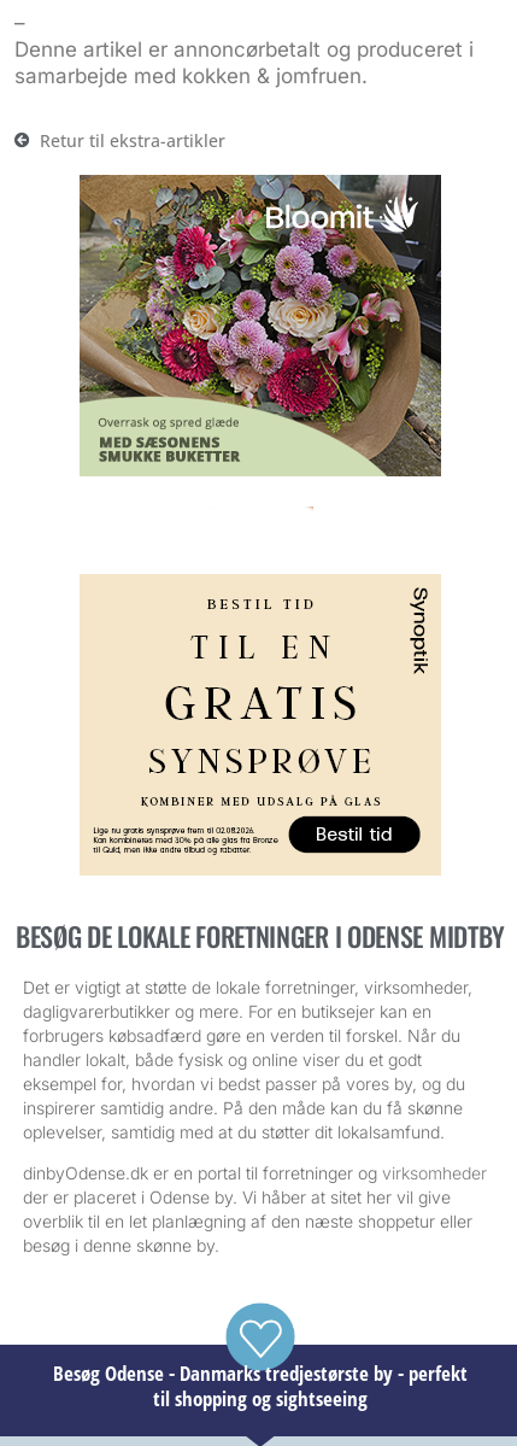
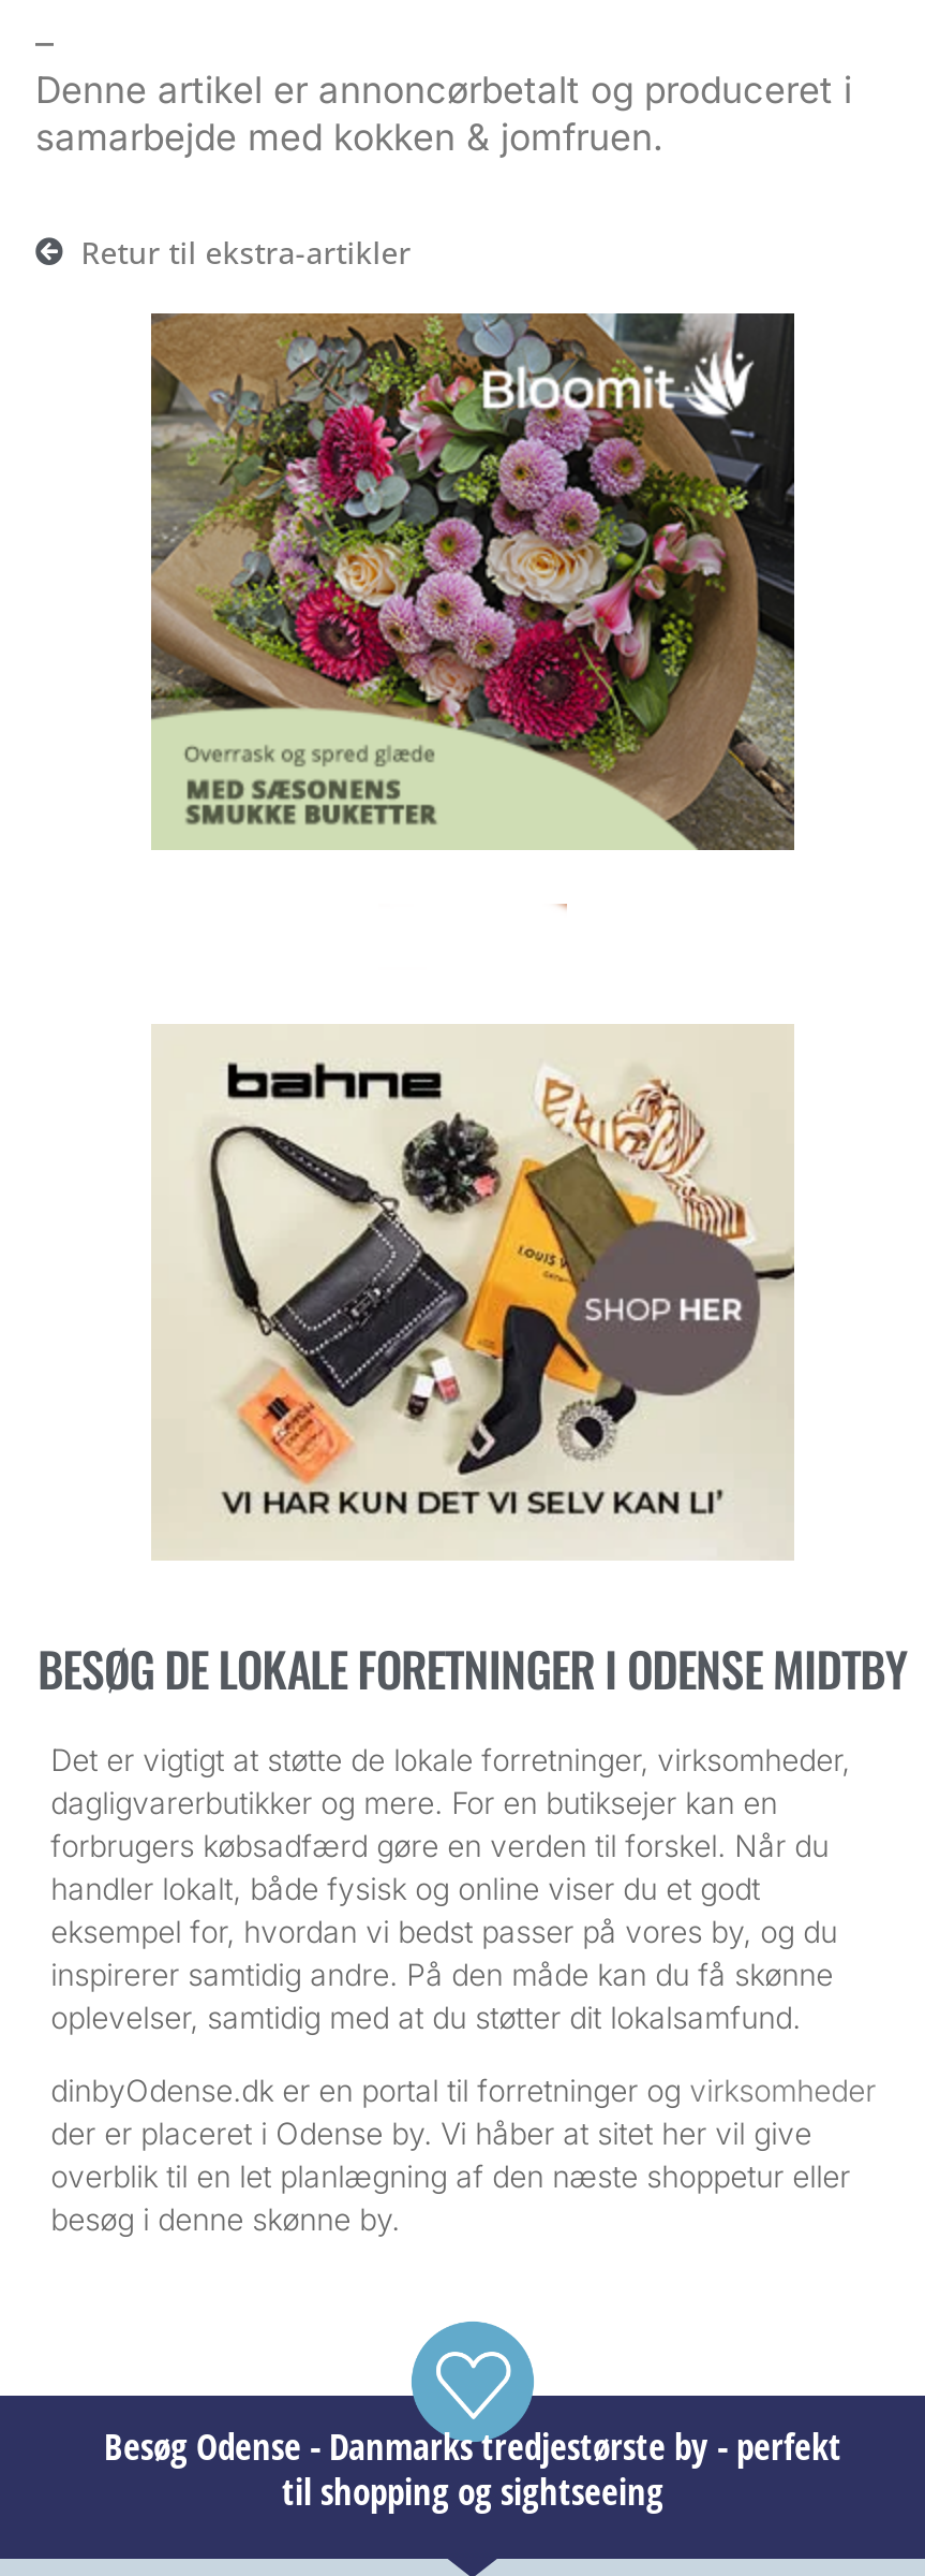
[93,587,441,856] [image] -> [177,1050,796,1522] [image]

